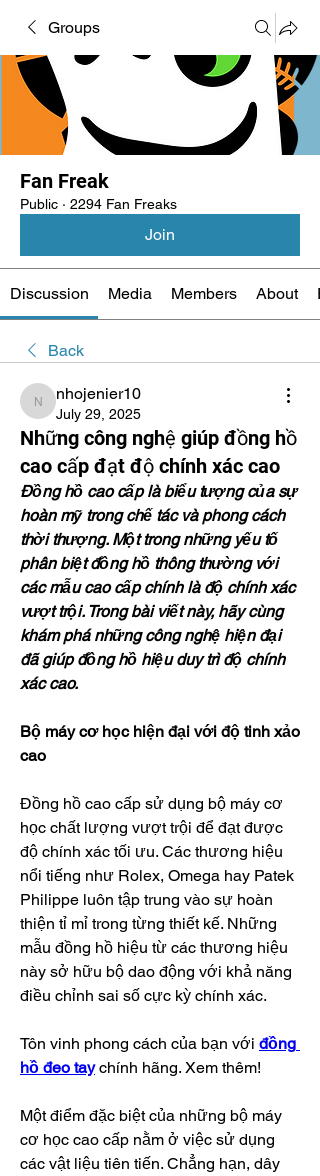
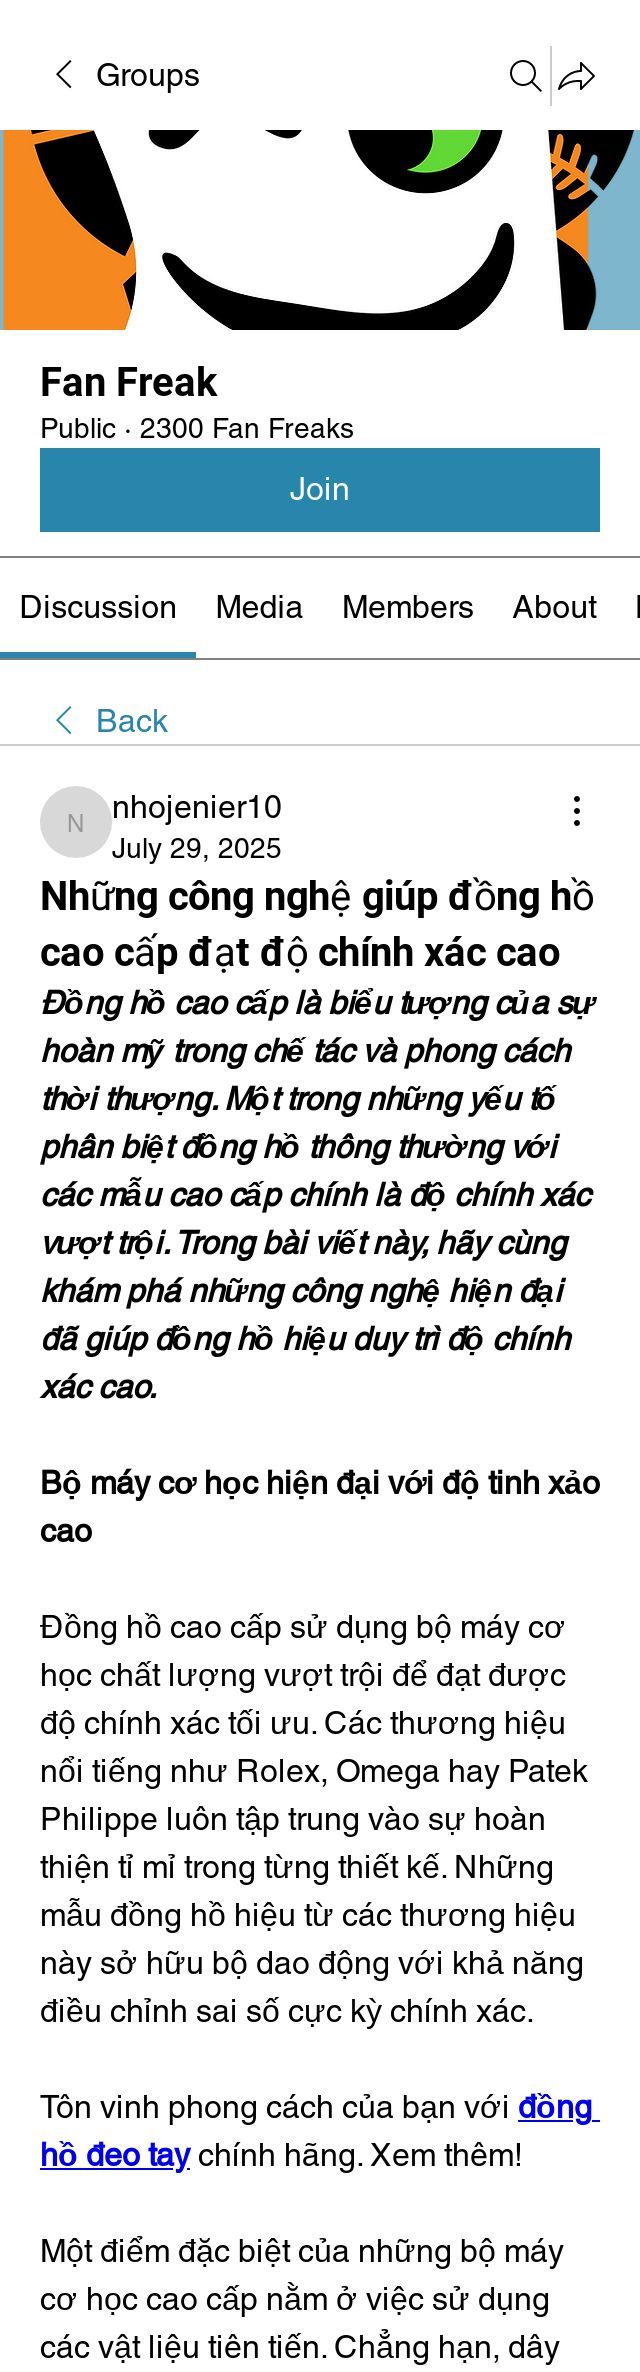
[20,196,177,212] Public · 2294 Fan Freaks -> [40,413,354,445] Public · 2300 Fan Freaks

